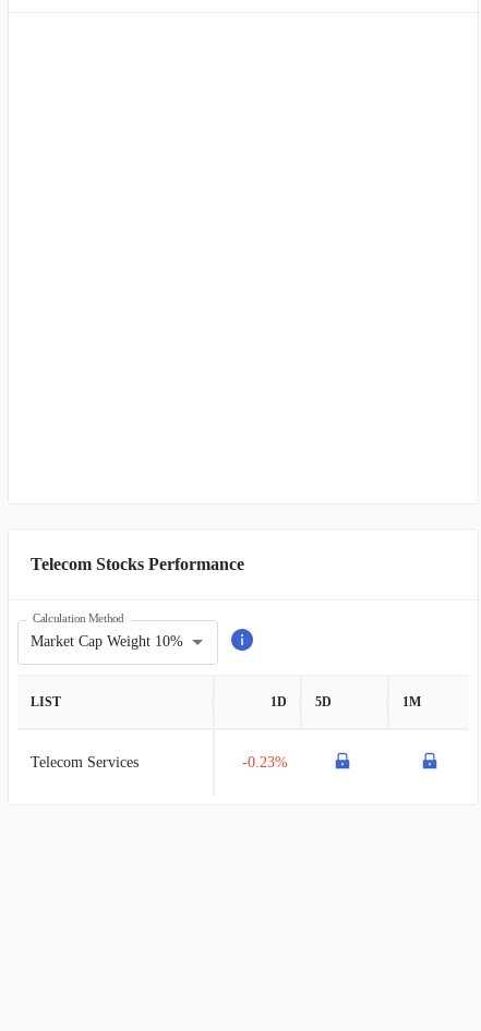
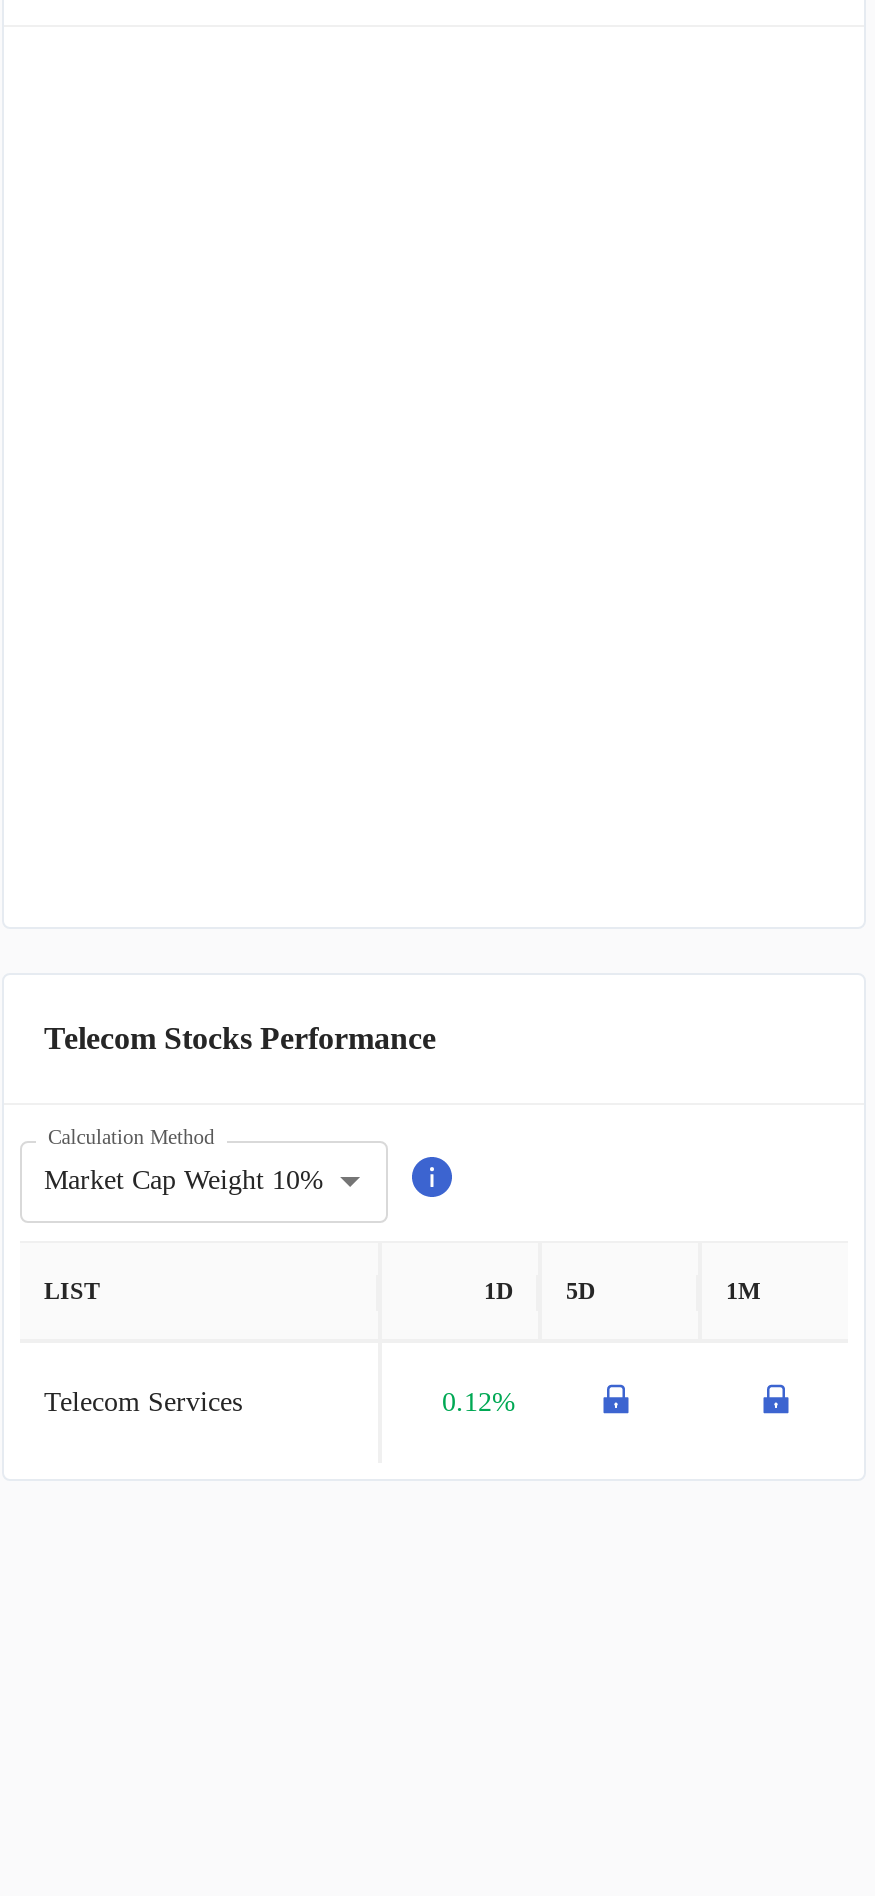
[242,754,288,771] -0.23% -> [442,1387,516,1417] 0.12%

